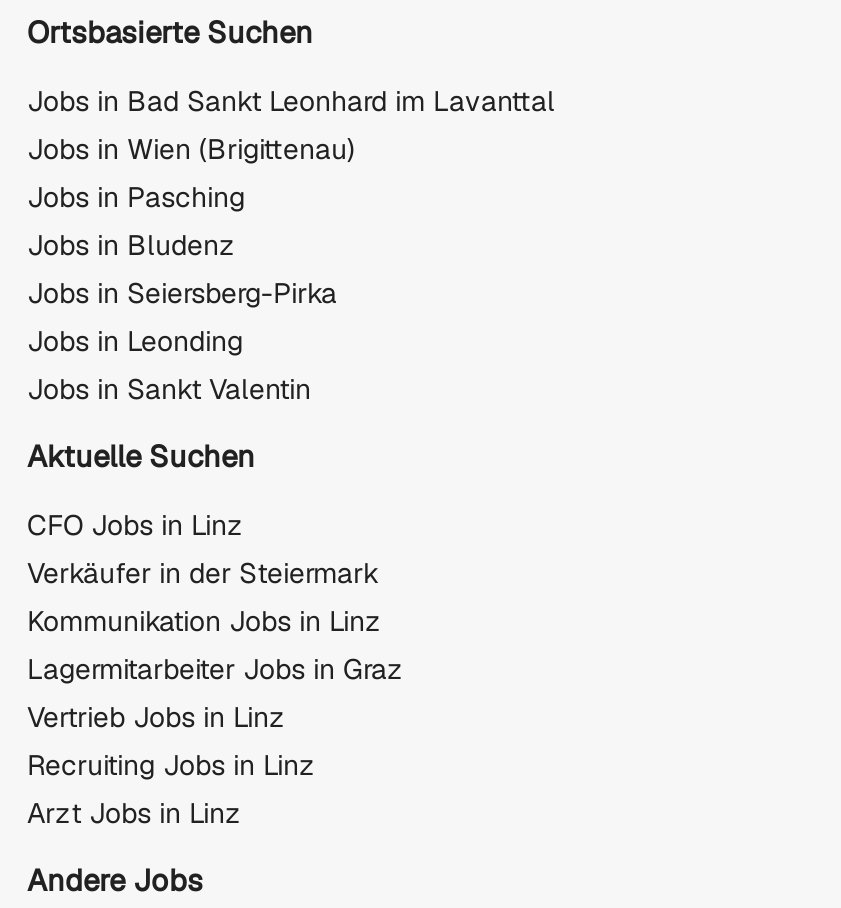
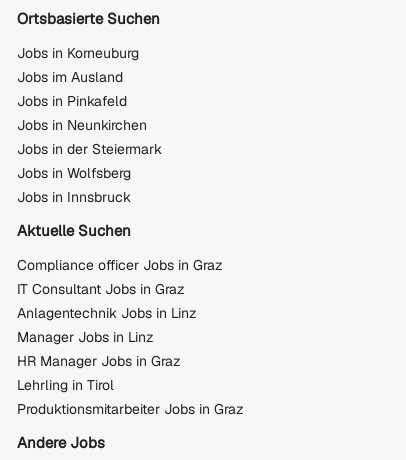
[27,83,555,407] Jobs in Bad Sankt Leonhard im Lavanttal | Jobs in Wien (Brigittenau) | Jobs in Pasching | Jobs in Bludenz | Jobs in Seiersberg-Pirka | Jobs in Leonding | Jobs in Sankt Valentin -> [17,44,162,206] Jobs in Korneuburg | Jobs im Ausland | Jobs in Pinkafeld | Jobs in Neunkirchen | Jobs in der Steiermark | Jobs in Wolfsberg | Jobs in Innsbruck
[27,506,403,830] CFO Jobs in Linz | Verkäufer in der Steiermark | Kommunikation Jobs in Linz | Lagermitarbeiter Jobs in Graz | Vertrieb Jobs in Linz | Recruiting Jobs in Linz | Arzt Jobs in Linz -> [17,256,244,418] Compliance officer Jobs in Graz | IT Consultant Jobs in Graz | Anlagentechnik Jobs in Linz | Manager Jobs in Linz | HR Manager Jobs in Graz | Lehrling in Tirol | Produktionsmitarbeiter Jobs in Graz

